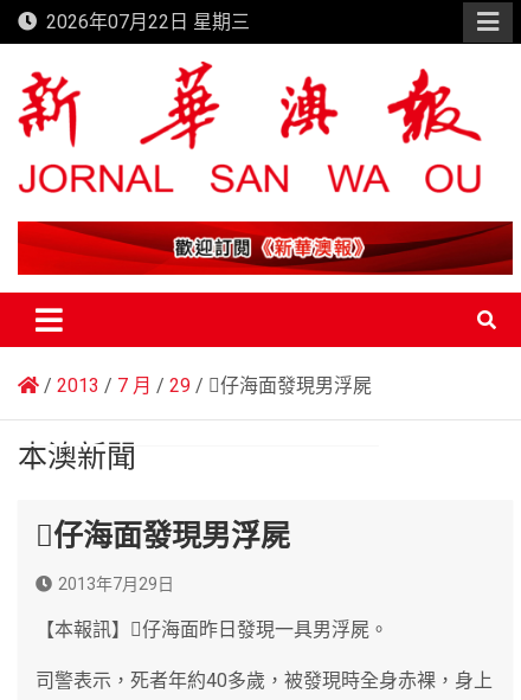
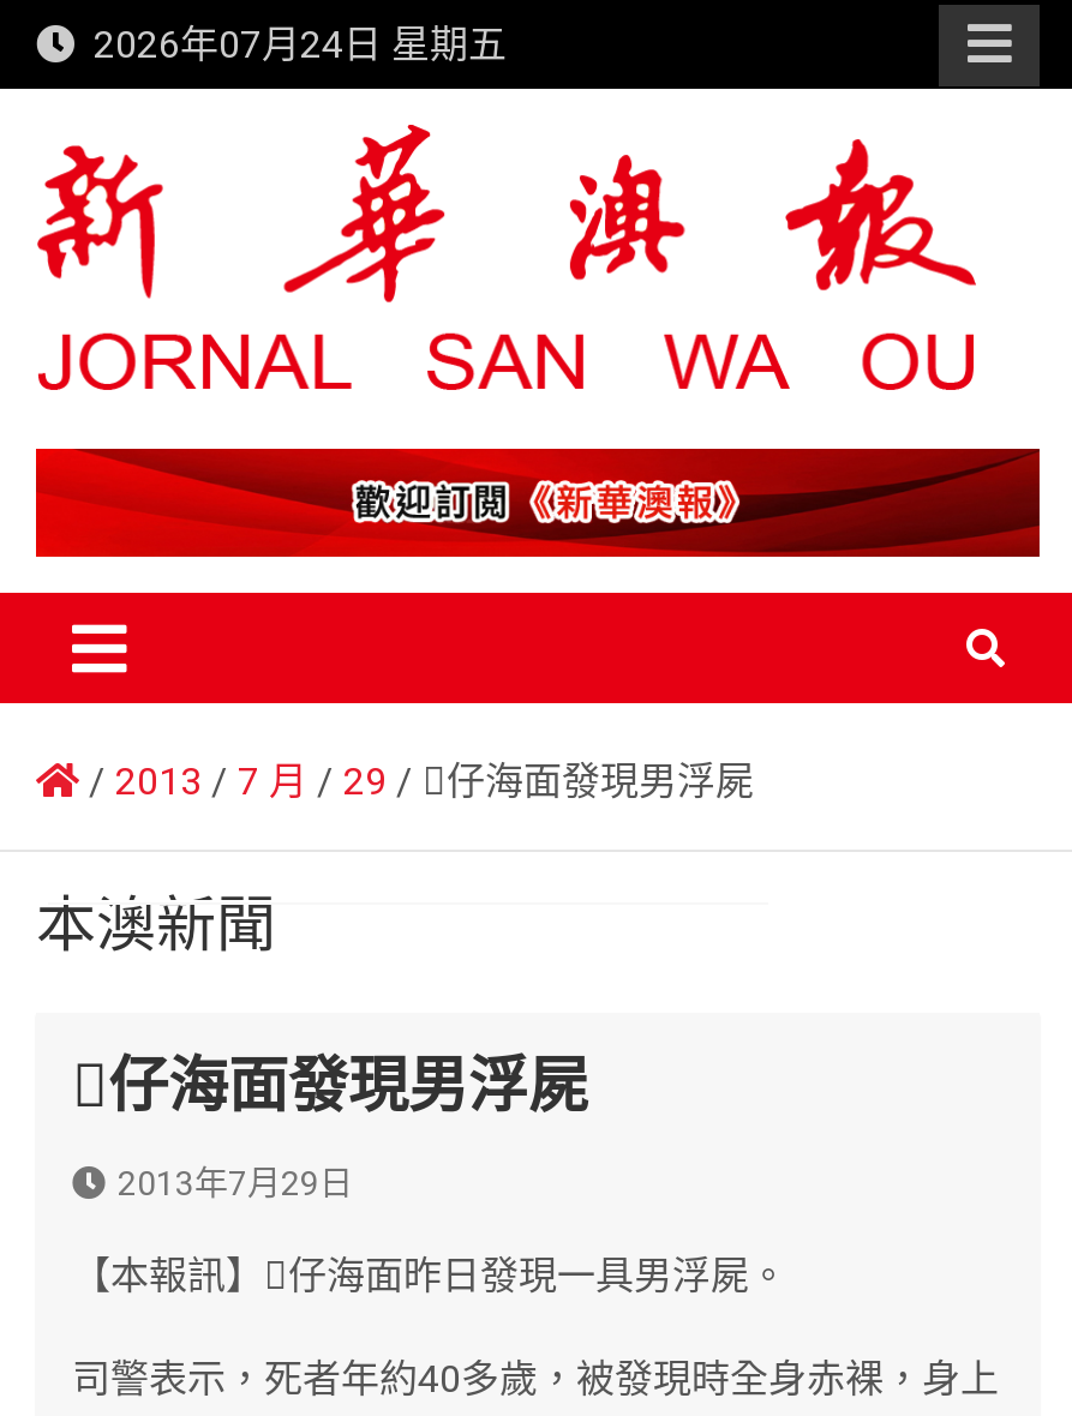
[37,11,250,33] 2026年07月22日 星期三 -> [74,22,507,67] 2026年07月24日 星期五

